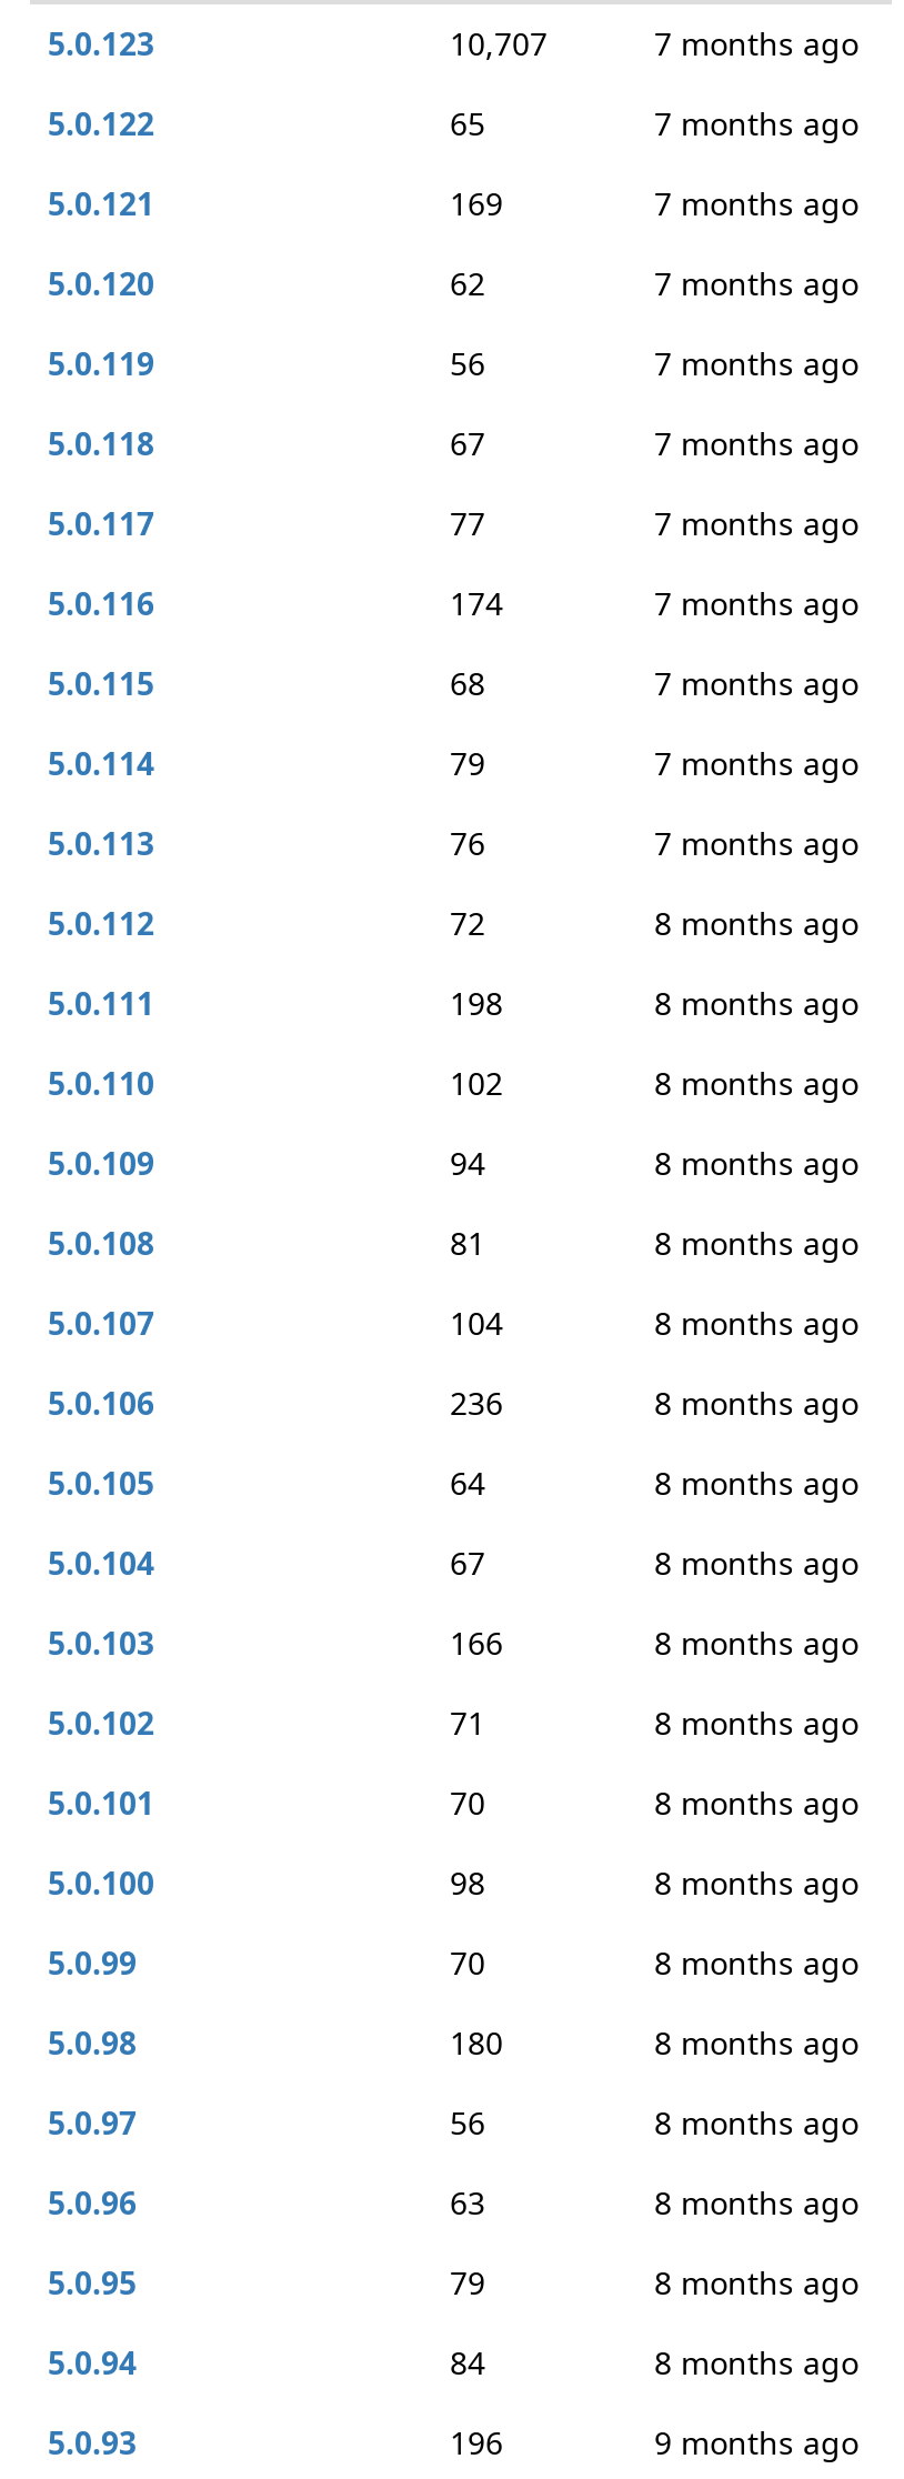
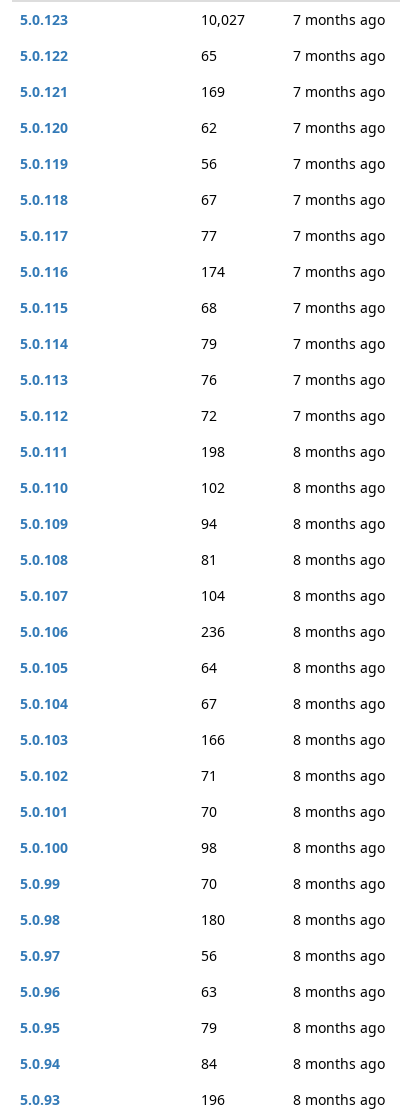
[450,22,548,64] 10,707 -> [201,10,245,29] 10,027
[654,902,858,944] 8 months ago -> [293,406,385,425] 7 months ago
[654,2421,858,2463] 9 months ago -> [293,1090,385,1109] 8 months ago

